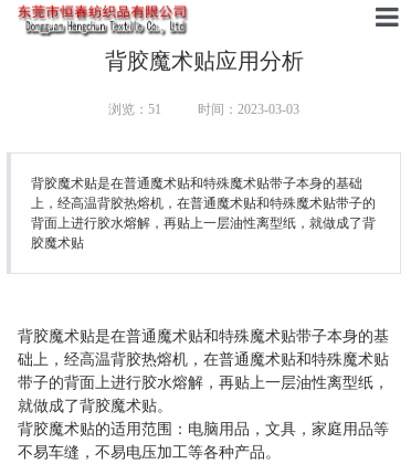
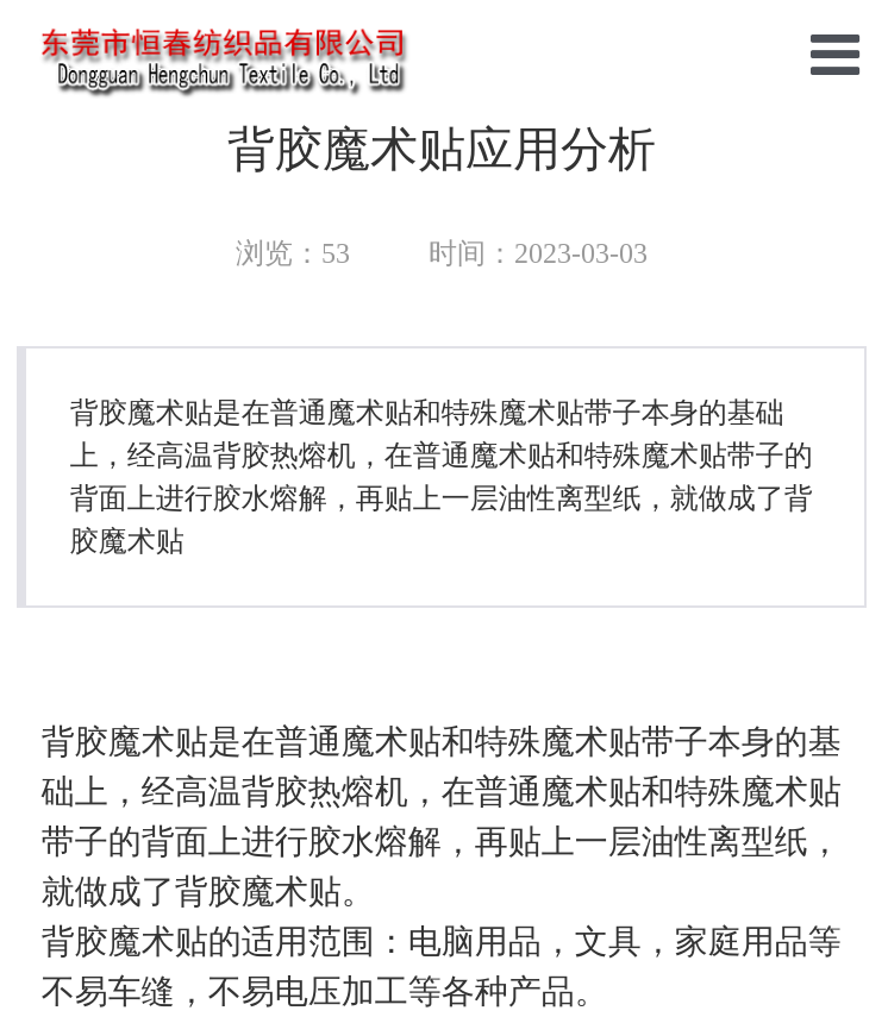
[108,102,161,117] 浏览：51 -> [236,237,350,270] 浏览：53

